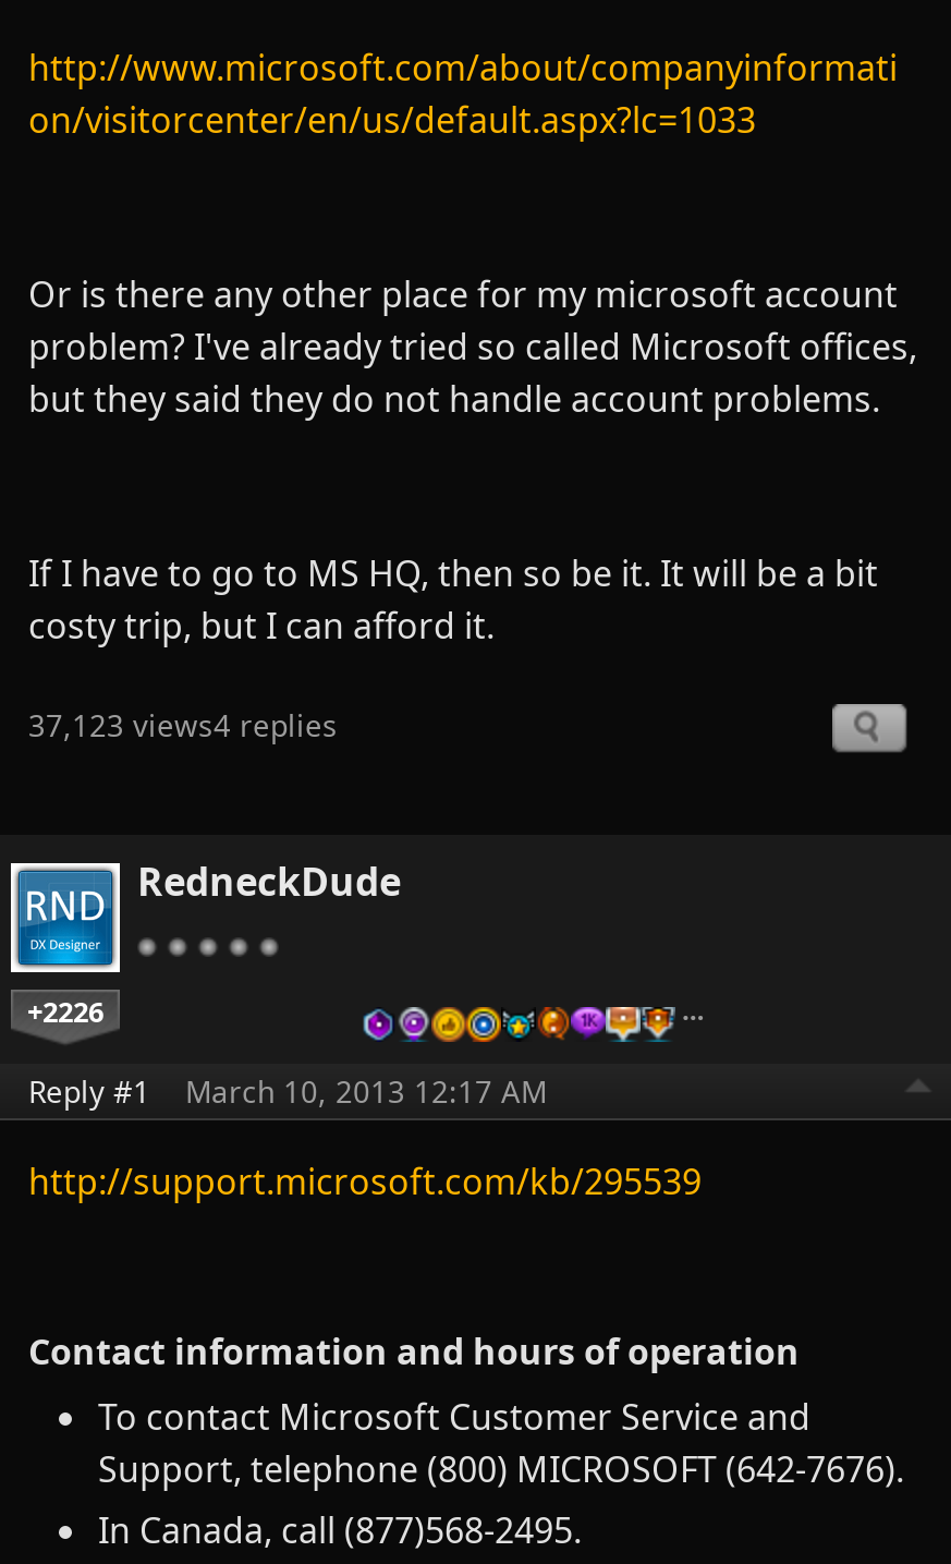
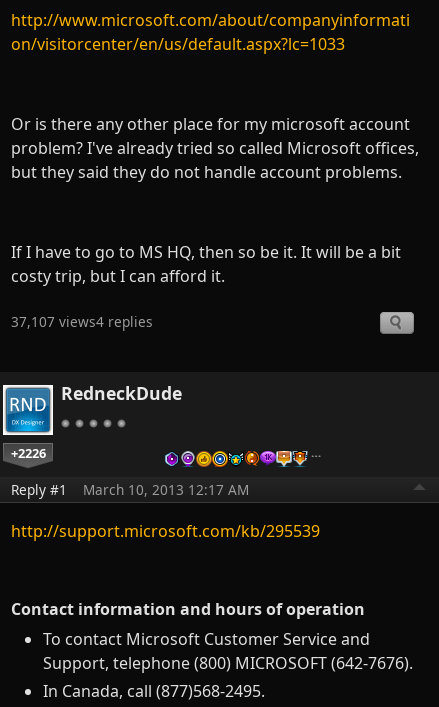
[28,704,338,745] 37,123 views4 replies -> [11,312,153,331] 37,107 views4 replies

